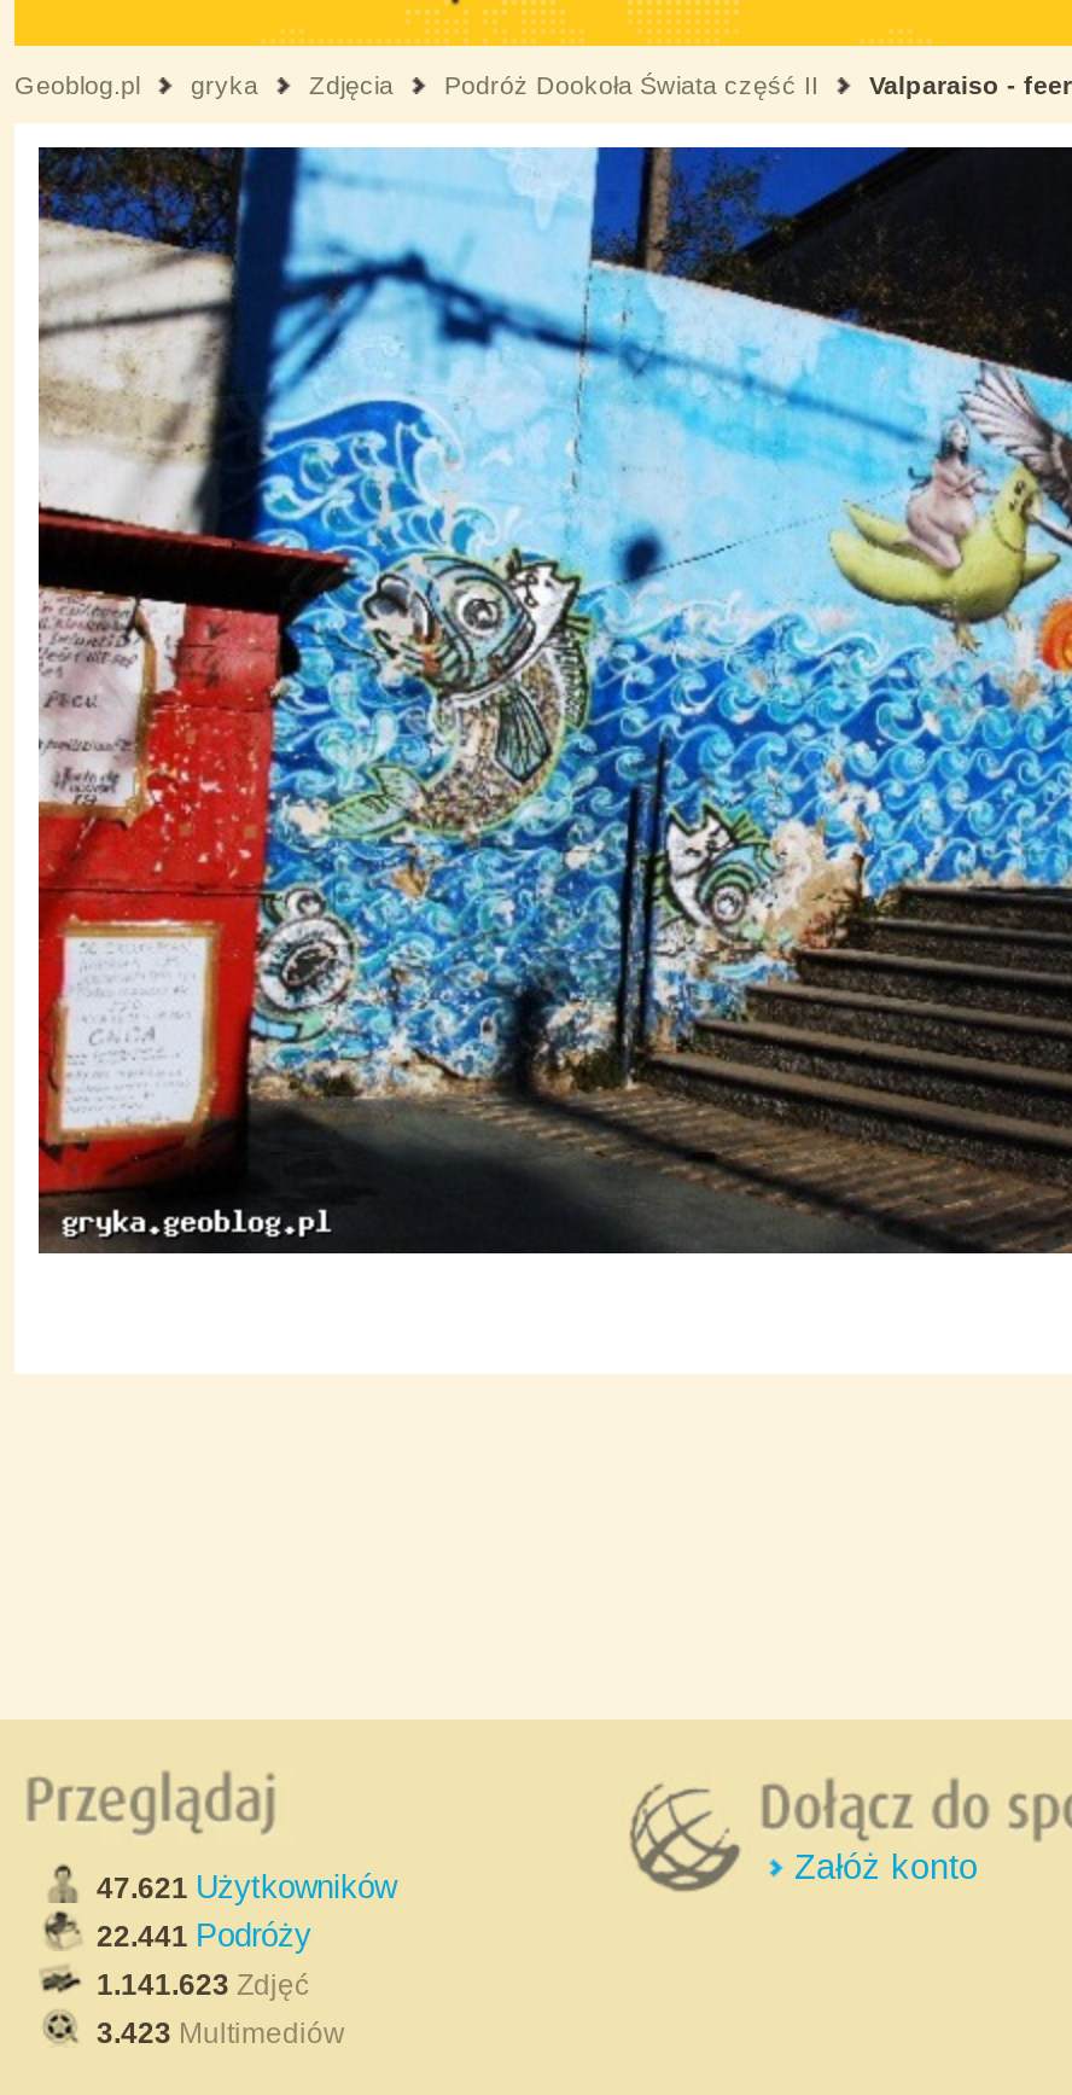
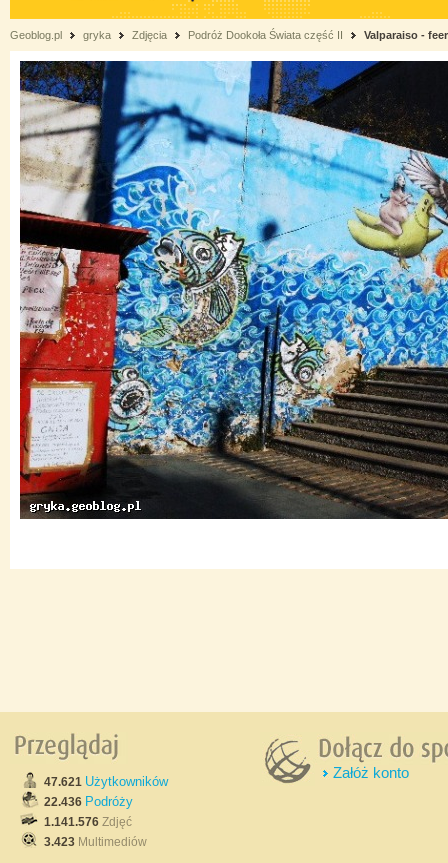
[97,1917,311,1954] 22.441 Podróży -> [44,794,133,809] 22.436 Podróży
[97,1968,309,2002] 1.141.623 Zdjęć -> [44,815,132,829] 1.141.576 Zdjęć

